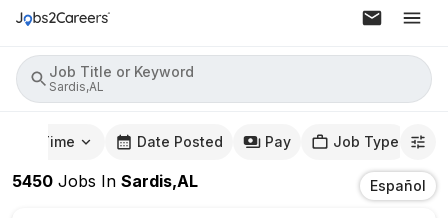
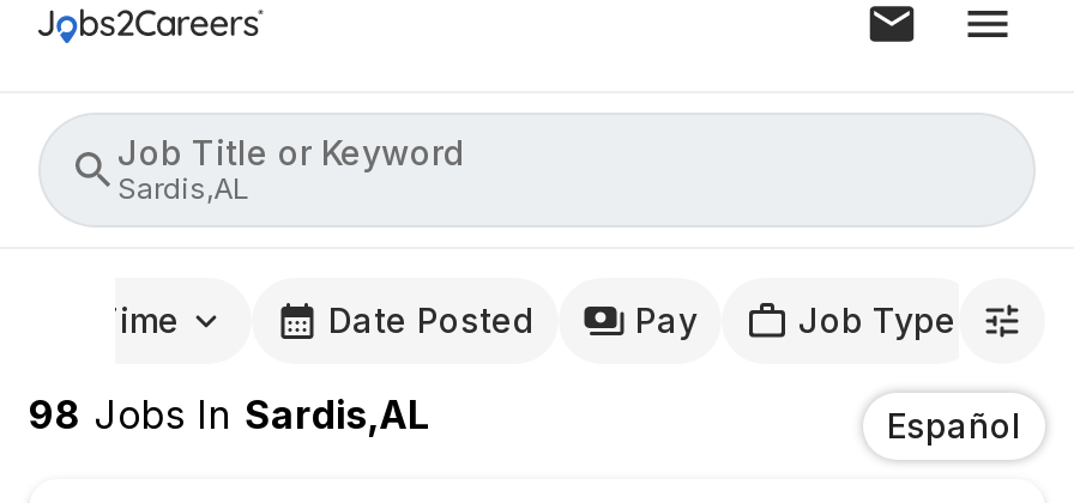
[12,171,198,191] 5450 Jobs In Sardis,AL -> [29,390,429,438] 98 Jobs In Sardis,AL

